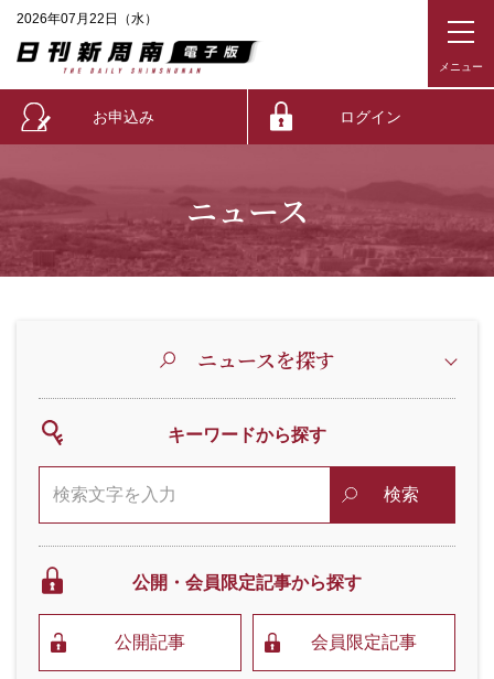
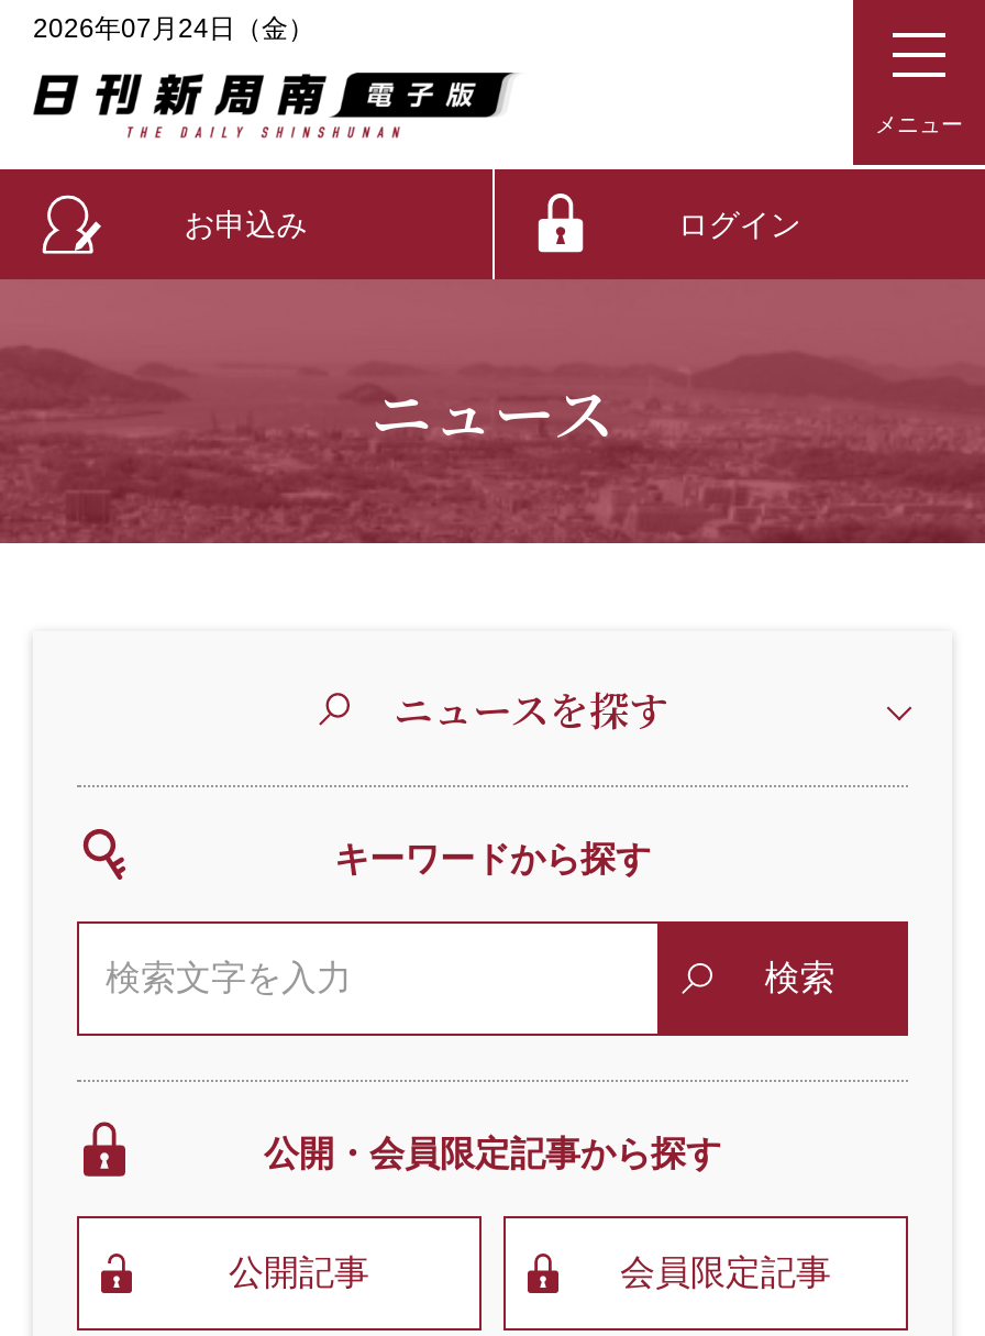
[17,11,158,26] 2026年07月22日（水） -> [33,13,314,44] 2026年07月24日（金）

